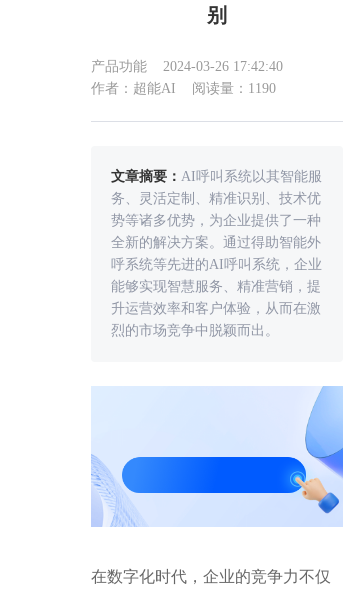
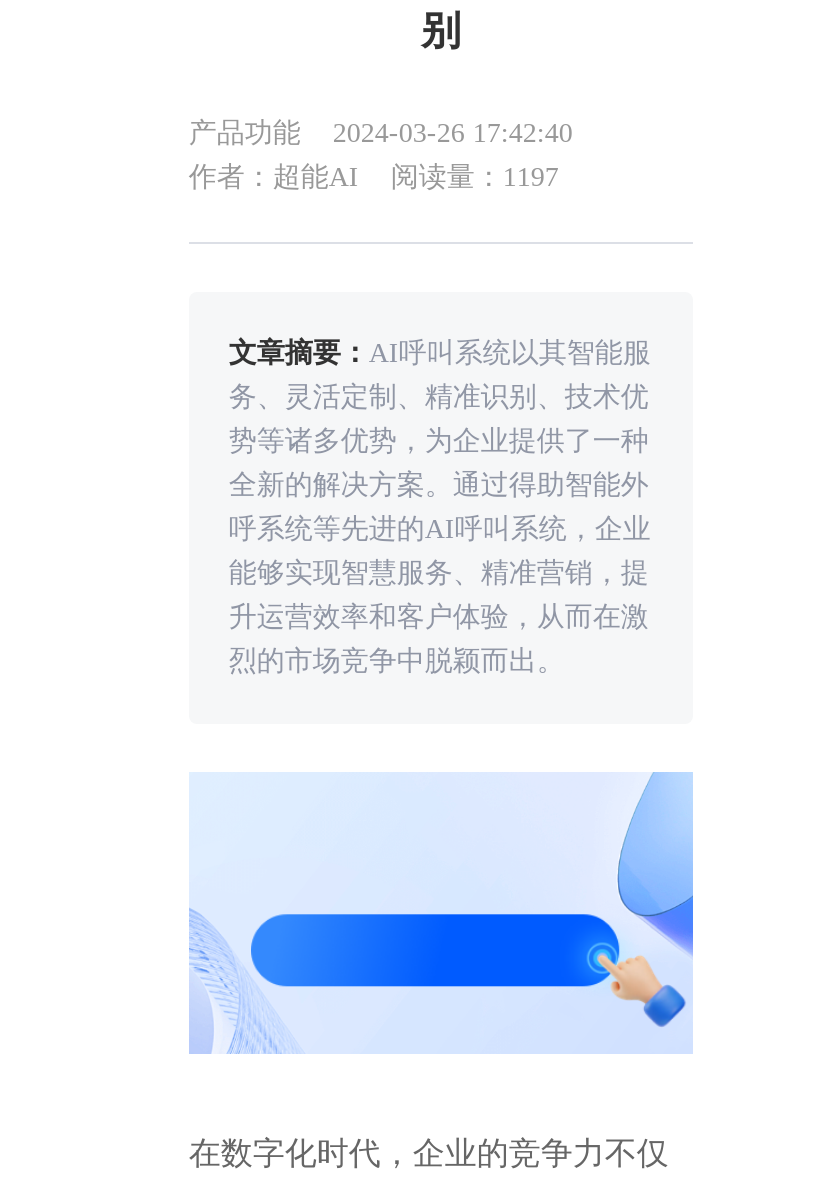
[91,81,276,96] 作者：超能AI 阅读量：1190 -> [189,162,559,192] 作者：超能AI 阅读量：1197

